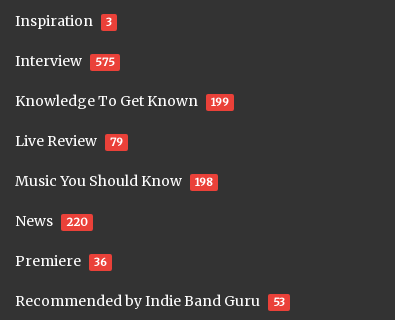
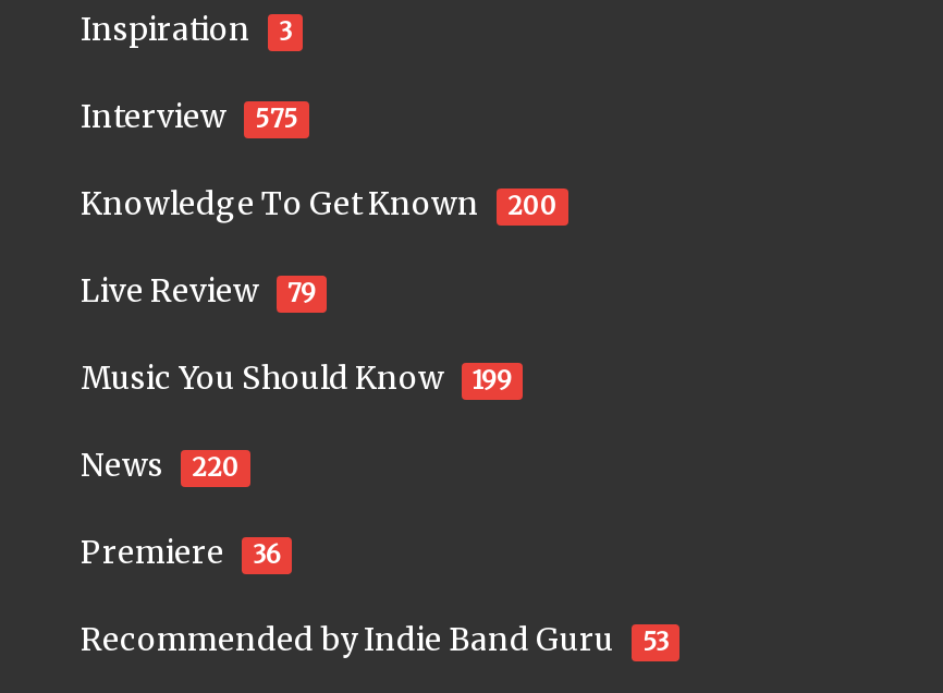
[15,92,229,110] Knowledge To Get Known 199 -> [81,184,558,223] Knowledge To Get Known 200
[15,172,213,190] Music You Should Know 198 -> [81,358,512,398] Music You Should Know 199

